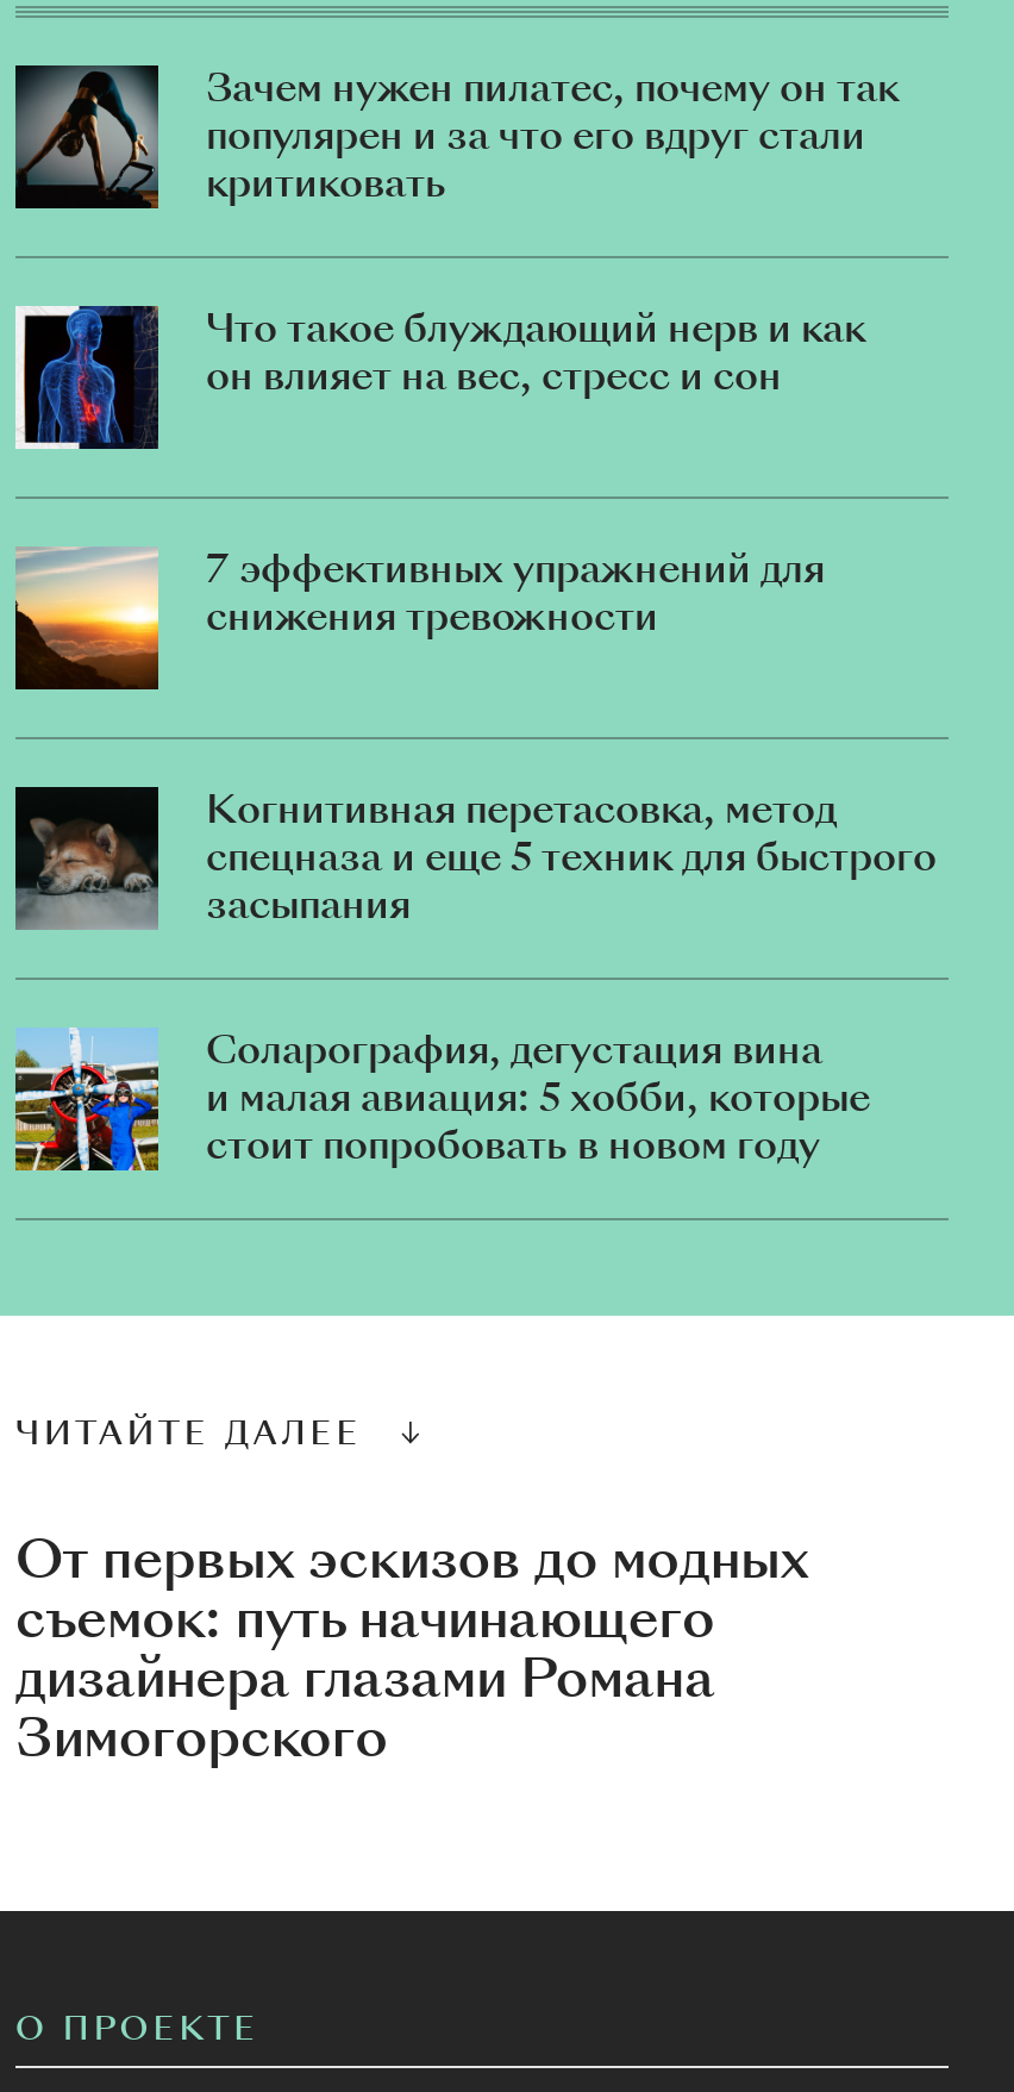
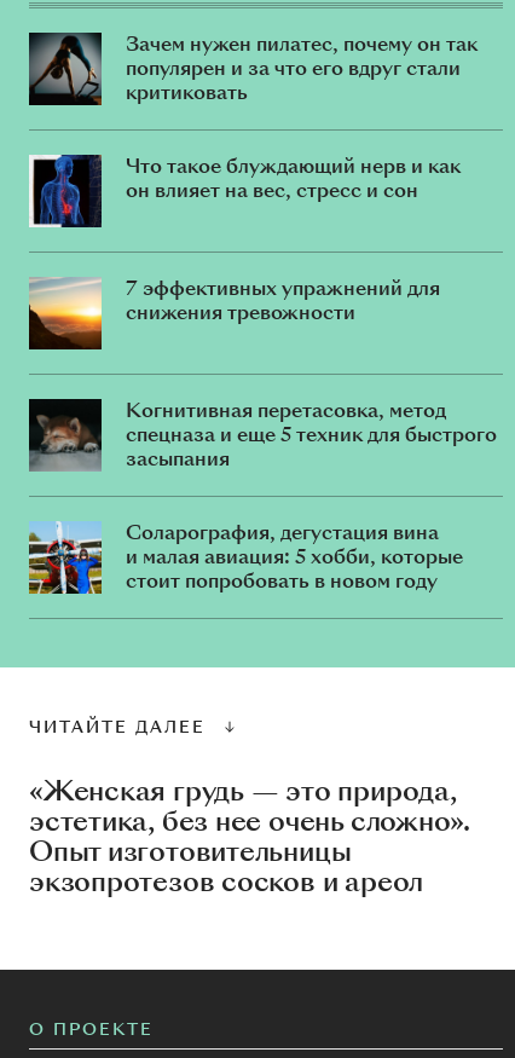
[15,1520,808,1775] От первых эскизов до модных | съемок: путь начинающего | дизайнера глазами Романа | Зимогорского -> [29,771,470,901] «Женская грудь — это природа, | эстетика, без нее очень сложно». | Опыт изготовительницы | экзопротезов сосков и ареол

